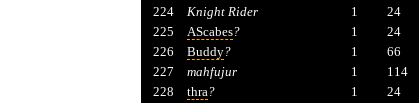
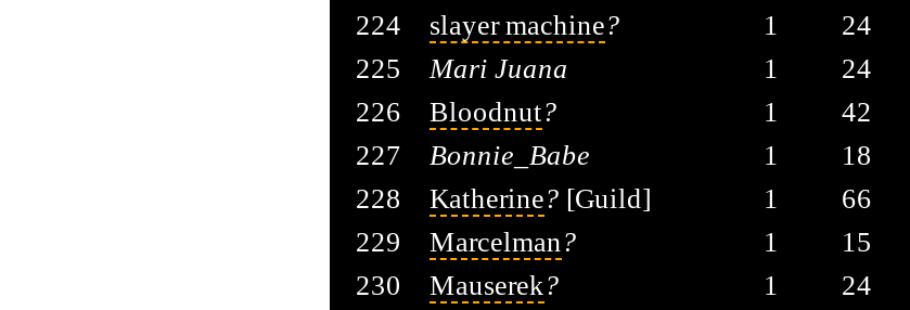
[187,4,258,19] Knight Rider -> [429,8,620,41] slayer machine?
[187,24,240,39] AScabes? -> [429,52,568,84] Mari Juana
[187,44,231,59] Buddy? -> [356,95,872,214] Bloodnut? | 1 | 42 | 227 | Bonnie_Babe | 1 | 18 | 228 | Katherine? [Guild]
[153,64,237,79] 227 | mahfujur -> [356,225,577,258] 229 | Marcelman?
[153,64,408,99] 114 | 228 | thra? -> [356,225,872,301] 15 | 230 | Mauserek?

